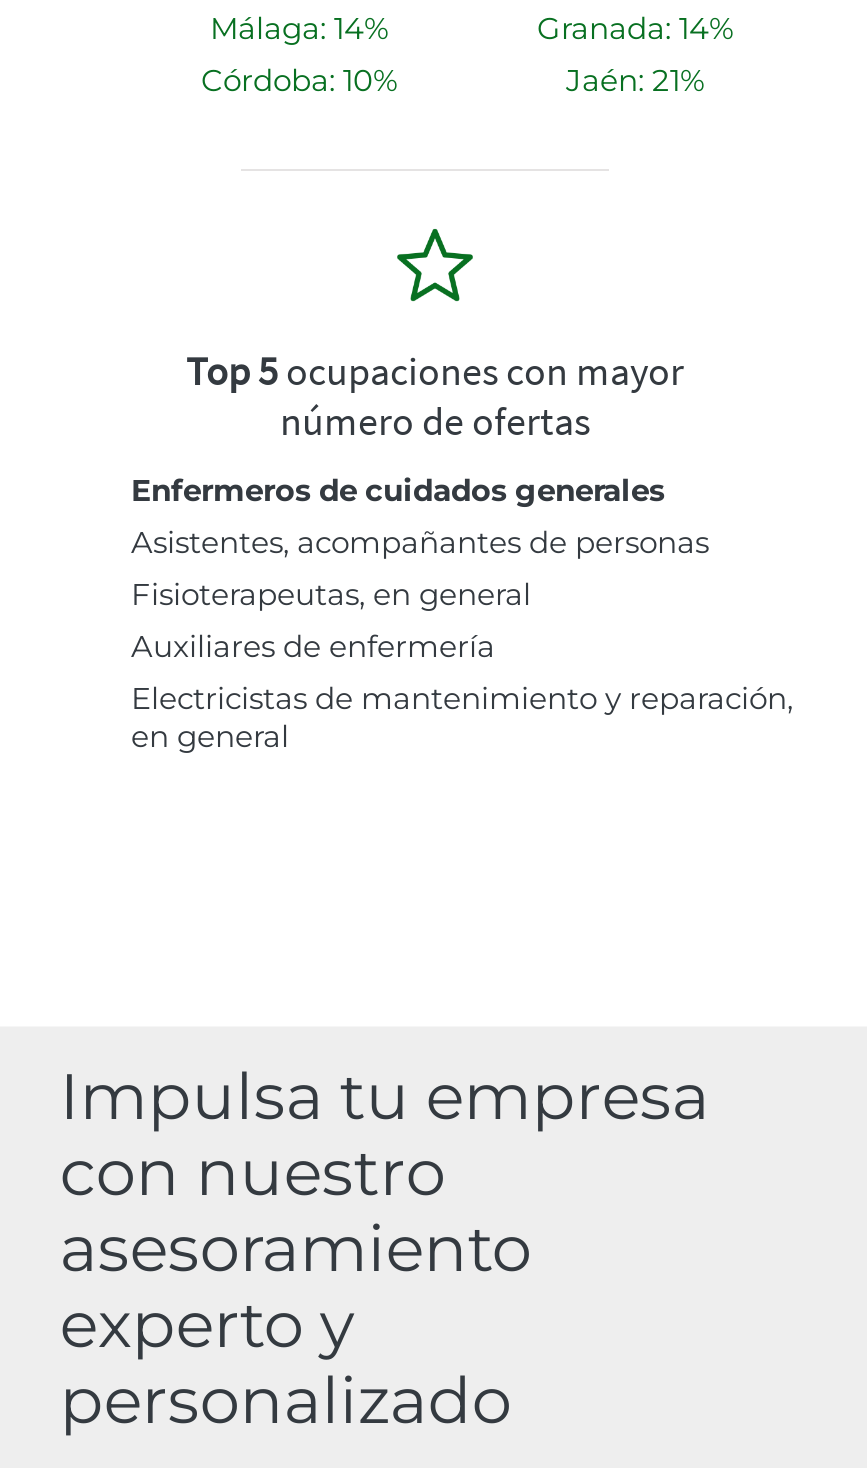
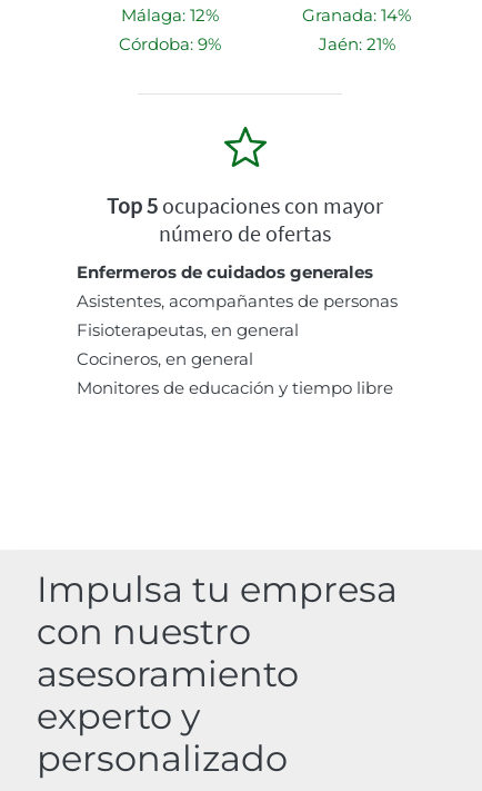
[210,8,388,46] Málaga: 14% -> [121,5,219,26] Málaga: 12%
[201,60,397,98] Córdoba: 10% -> [119,34,221,55] Córdoba: 9%
[131,626,793,754] Auxiliares de enfermería | Electricistas de mantenimiento y reparación, | en general -> [77,348,393,399] Cocineros, en general | Monitores de educación y tiempo libre

